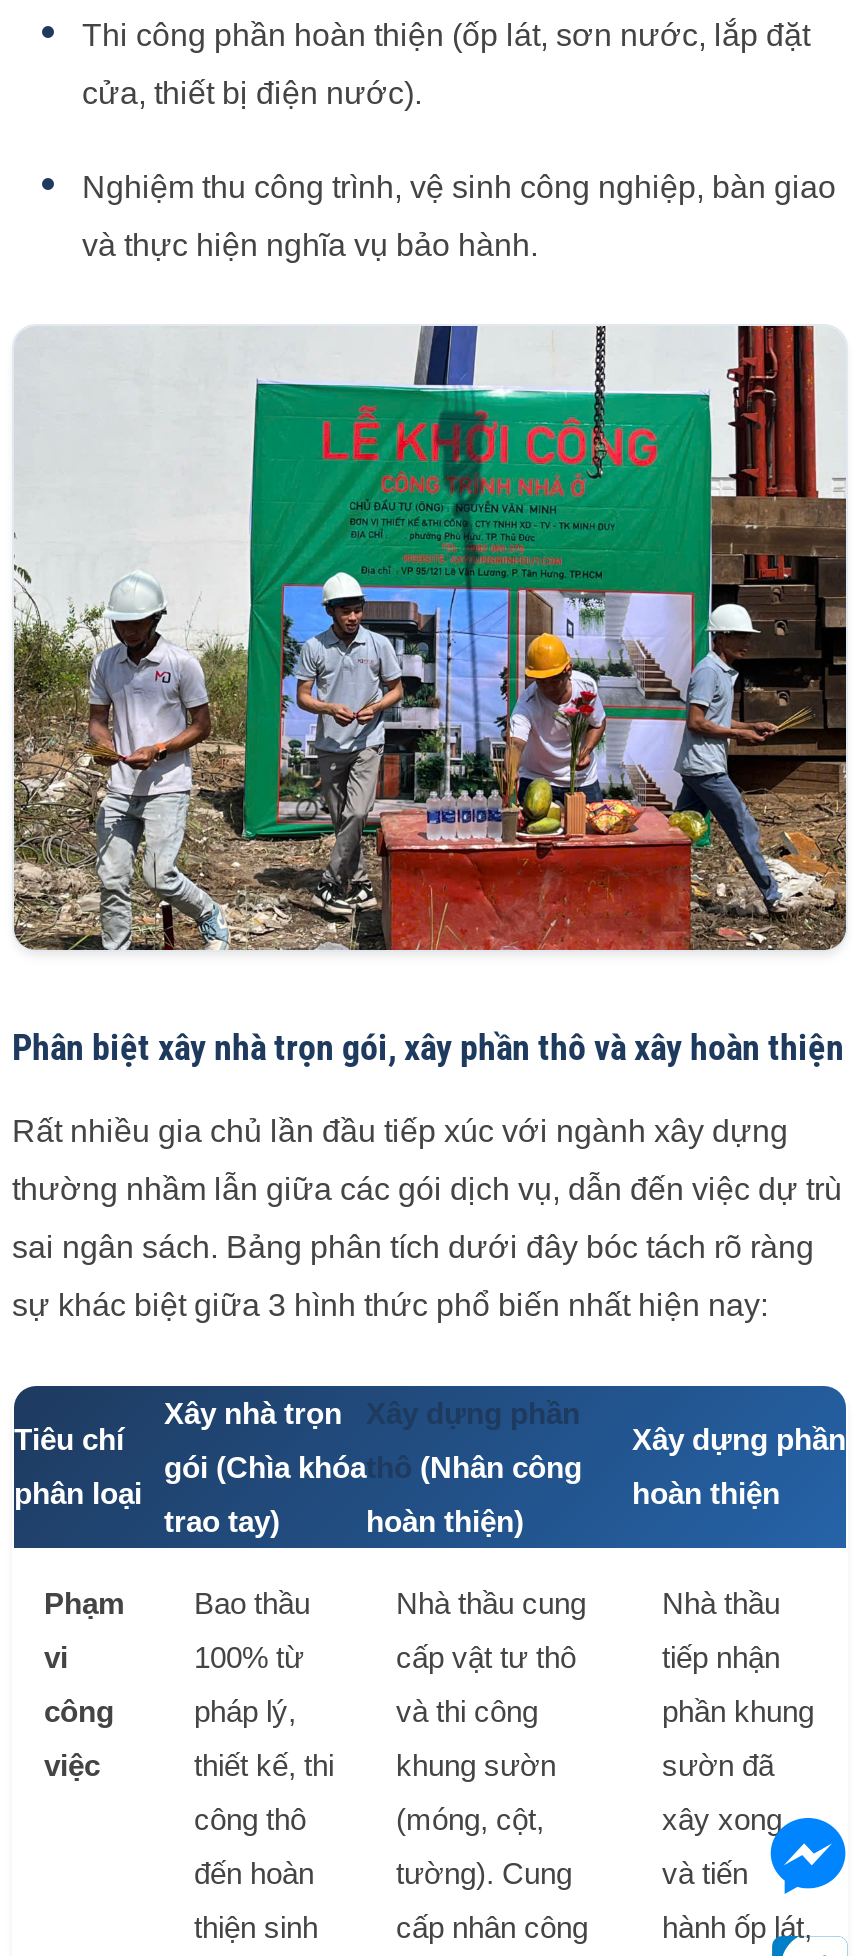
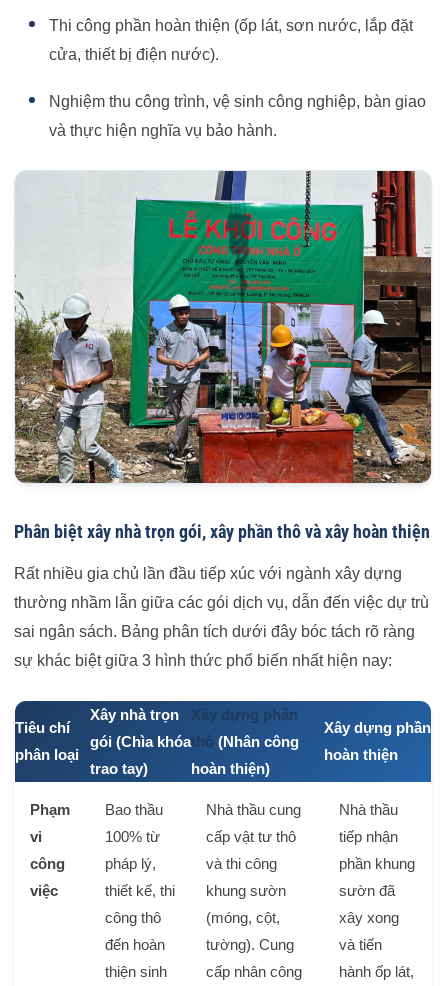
[768,1816,848,1894] [image] -> none

